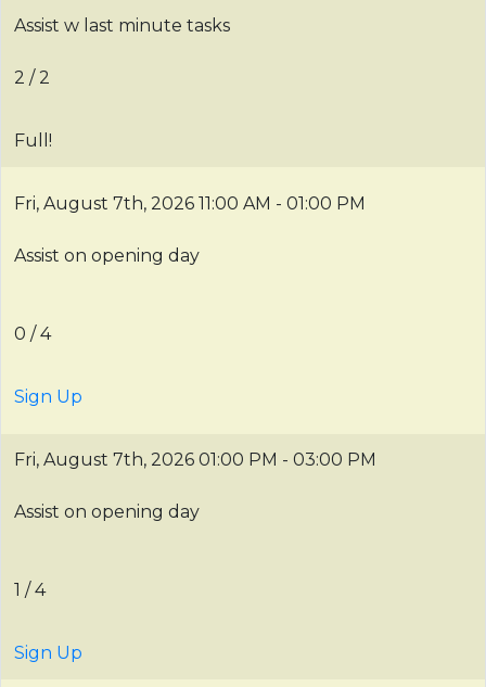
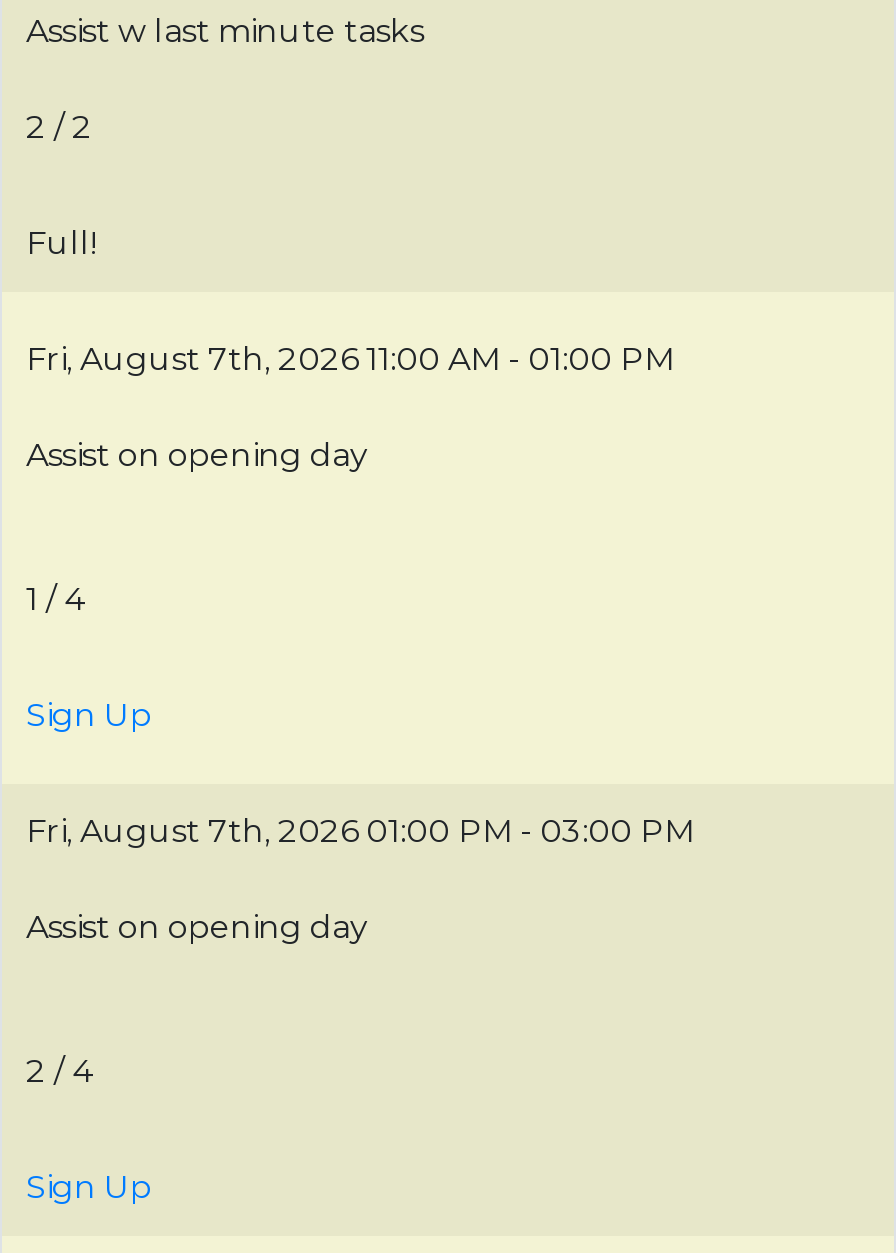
[14,323,51,344] 0 / 4 -> [26,580,84,618] 1 / 4
[14,579,46,600] 1 / 4 -> [26,1052,92,1090] 2 / 4

